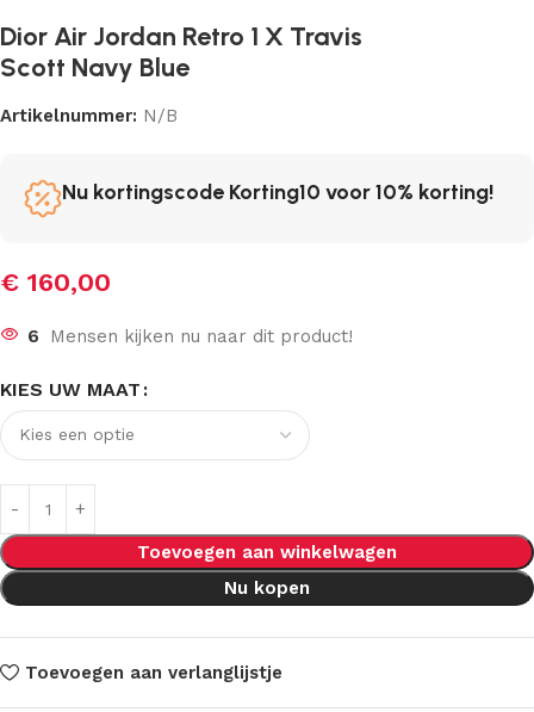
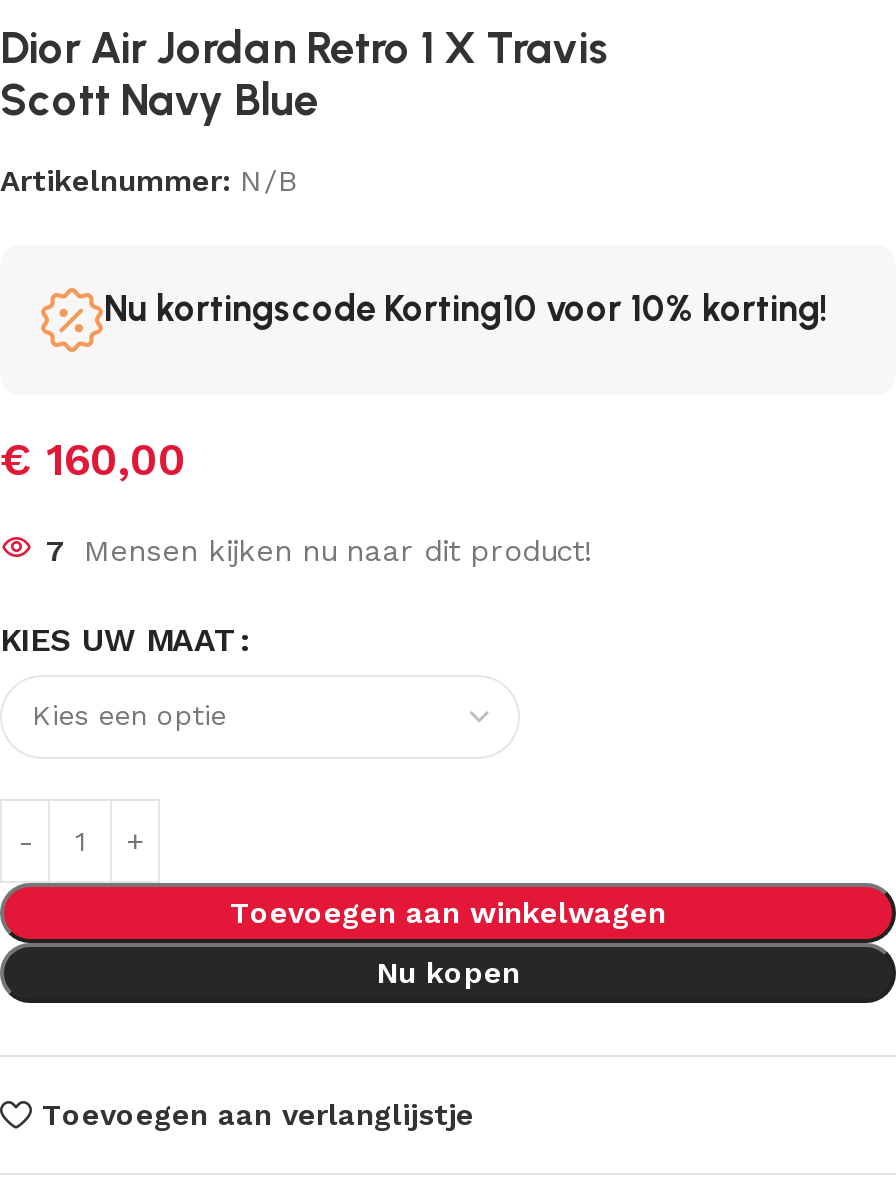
[27,326,353,347] 6 Mensen kijken nu naar dit product! -> [46,533,592,569] 7 Mensen kijken nu naar dit product!

